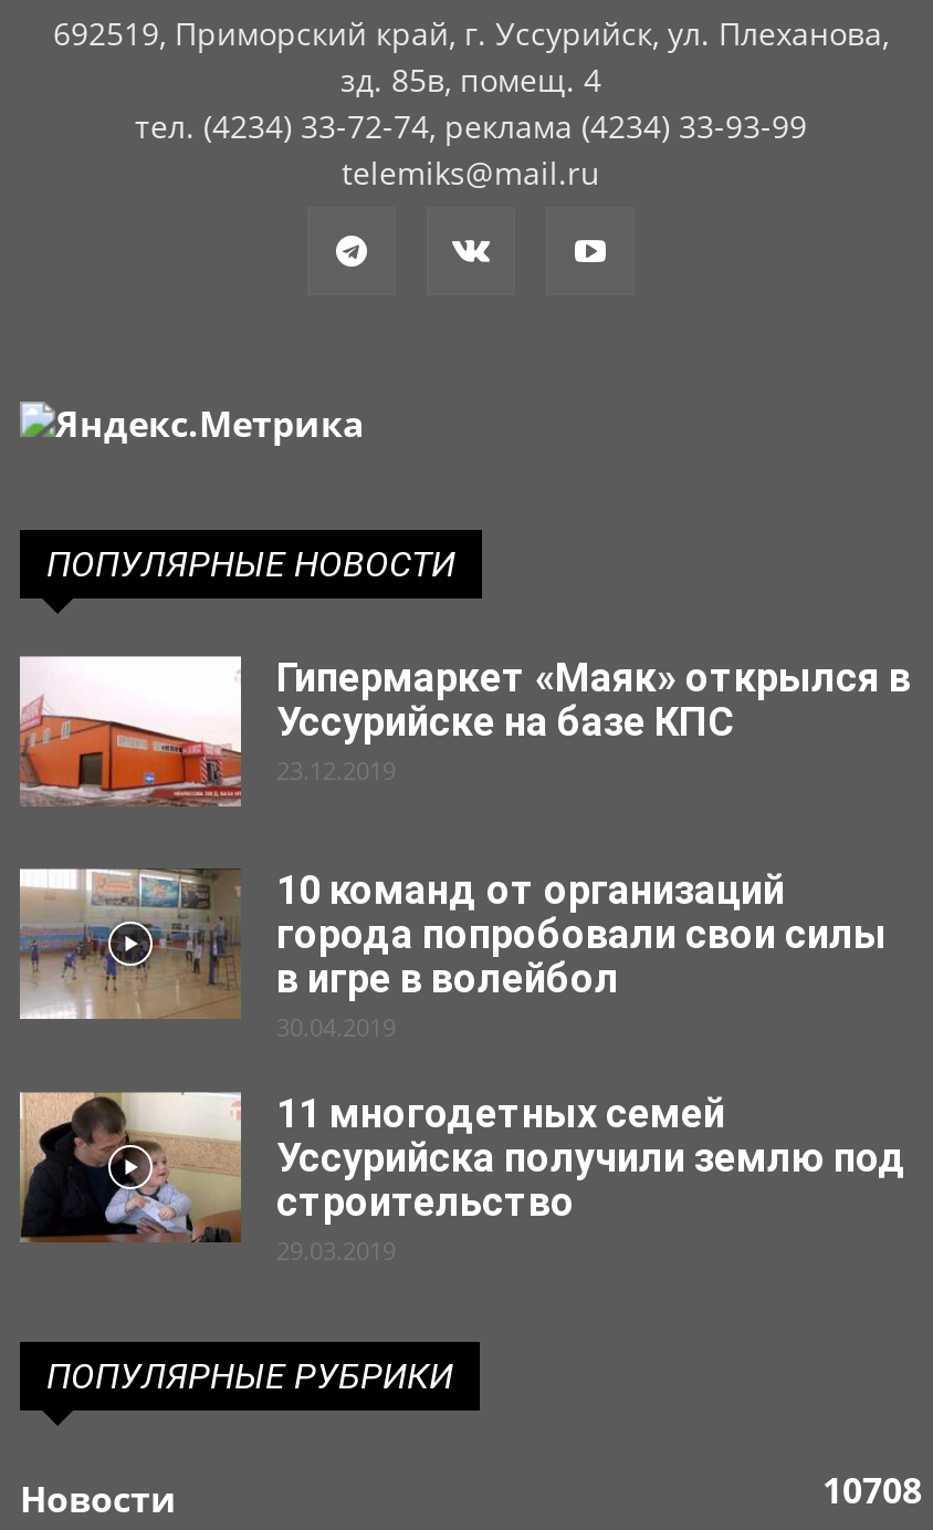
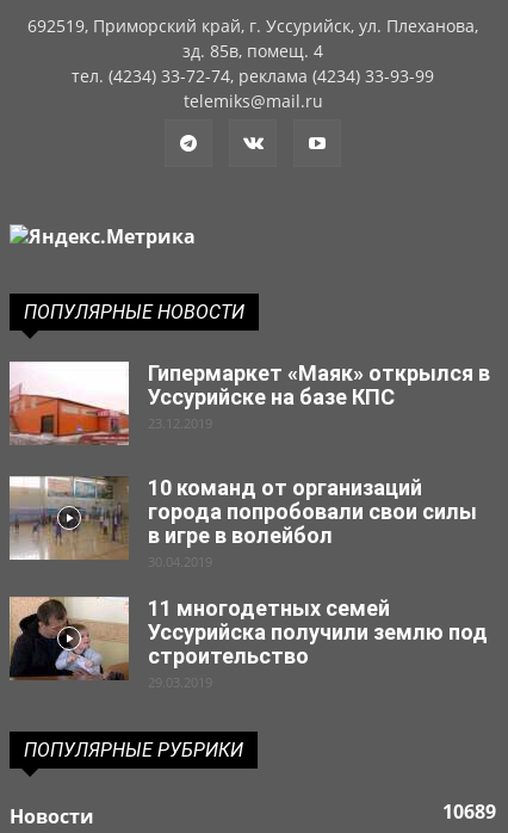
[822,1465,922,1513] 10708 -> [442,798,496,824] 10689

